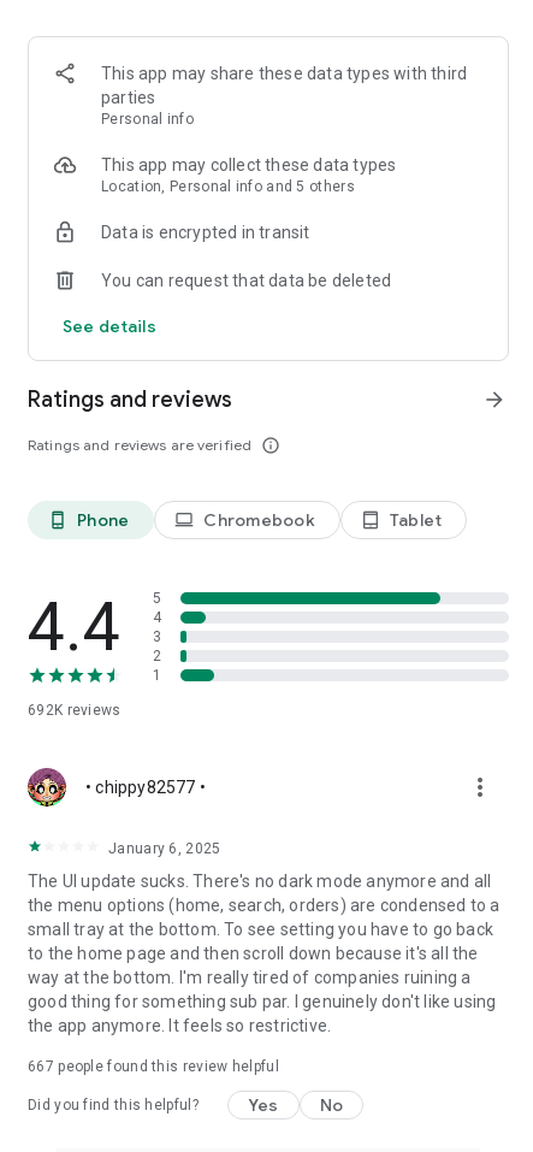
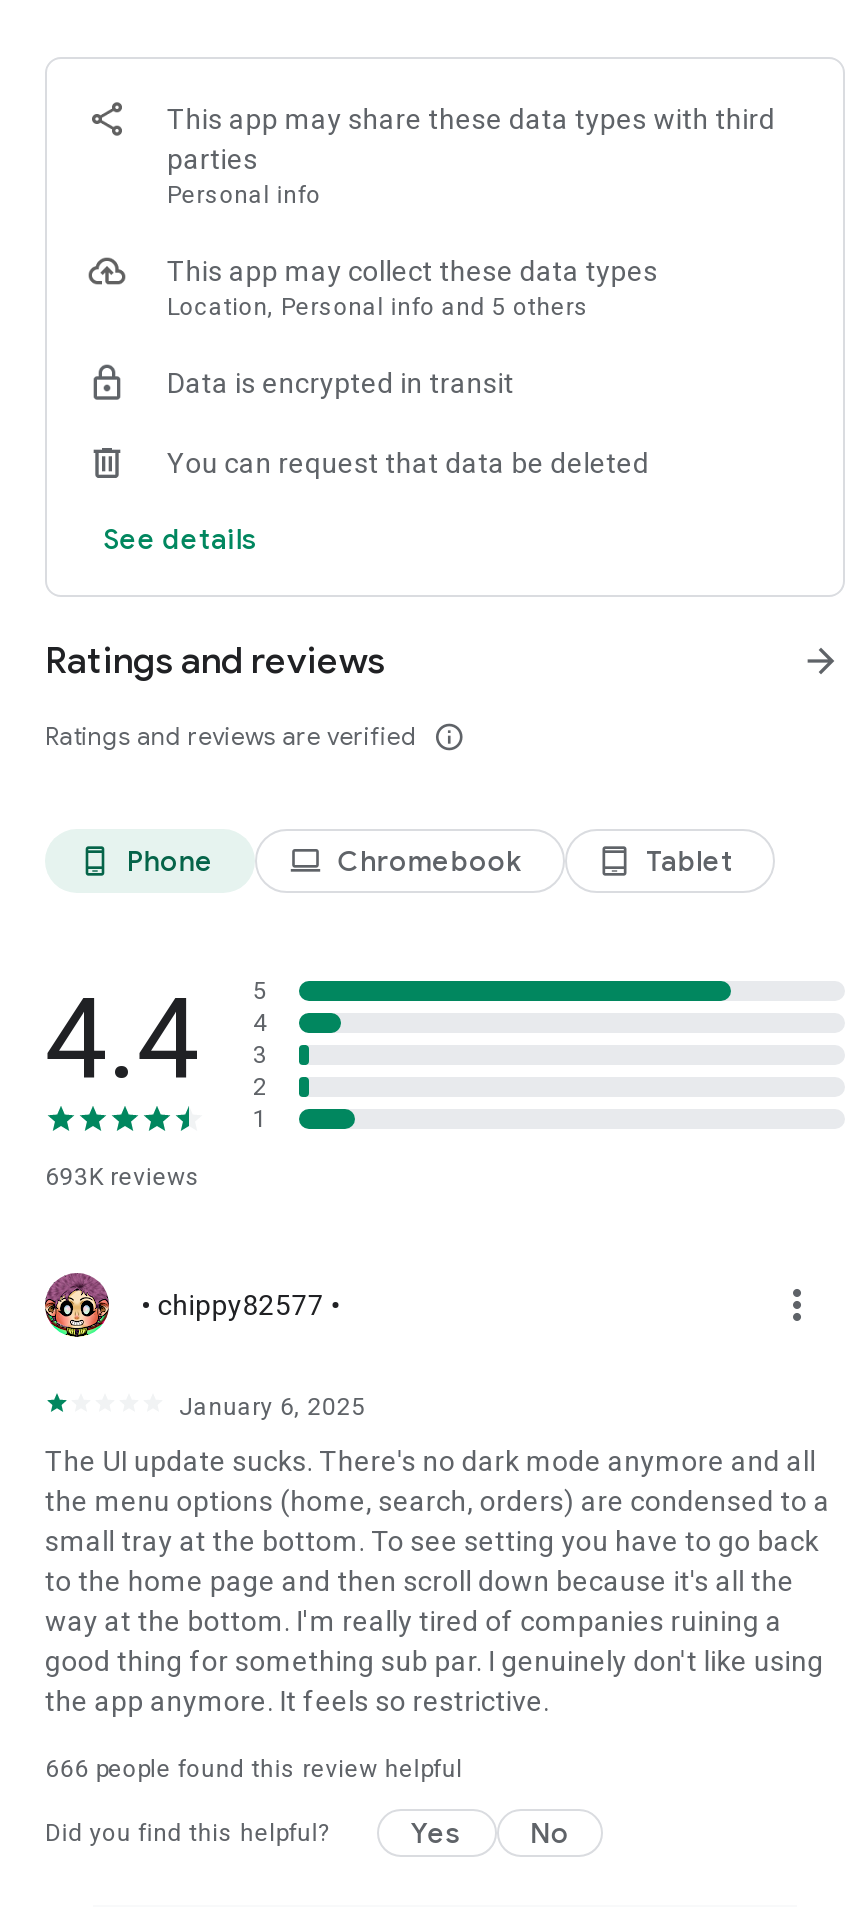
[28,702,121,719] 692K reviews -> [45,1163,200,1191] 693K reviews
[28,1058,279,1075] 667 people found this review helpful -> [45,1755,463,1783] 666 people found this review helpful

